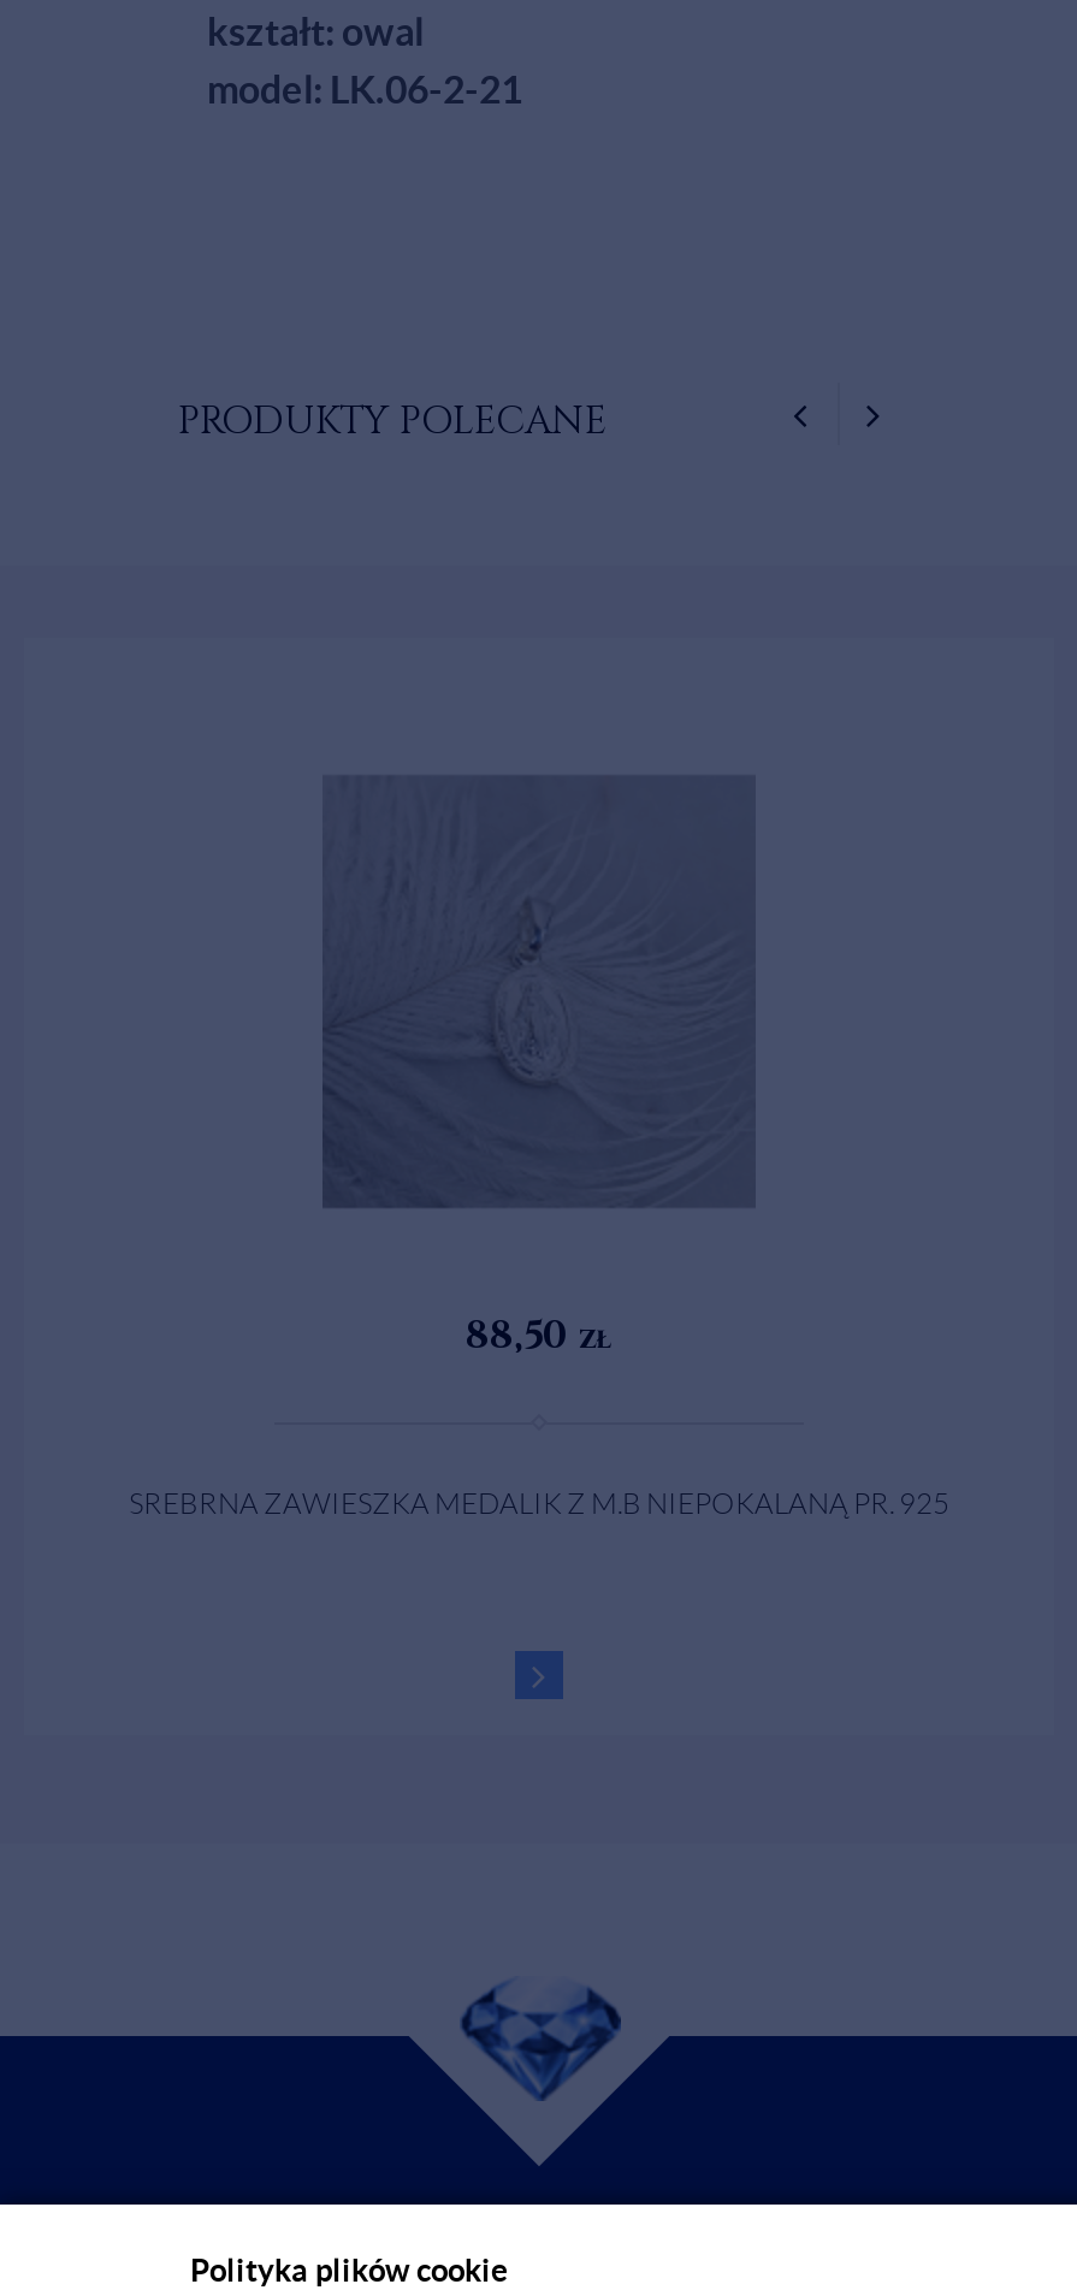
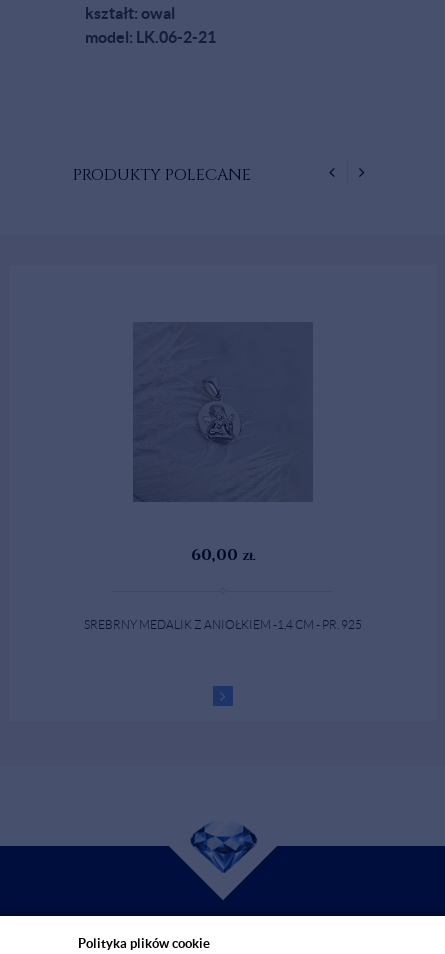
[466,1309,613,1362] 88,50 zł -> [190,544,255,566] 60,00 zł
[129,1487,949,1519] SREBRNA ZAWIESZKA MEDALIK Z M.B NIEPOKALANĄ PR. 925 -> [84,618,362,631] SREBRNY MEDALIK Z ANIOŁKIEM -1,4 CM - PR. 925

